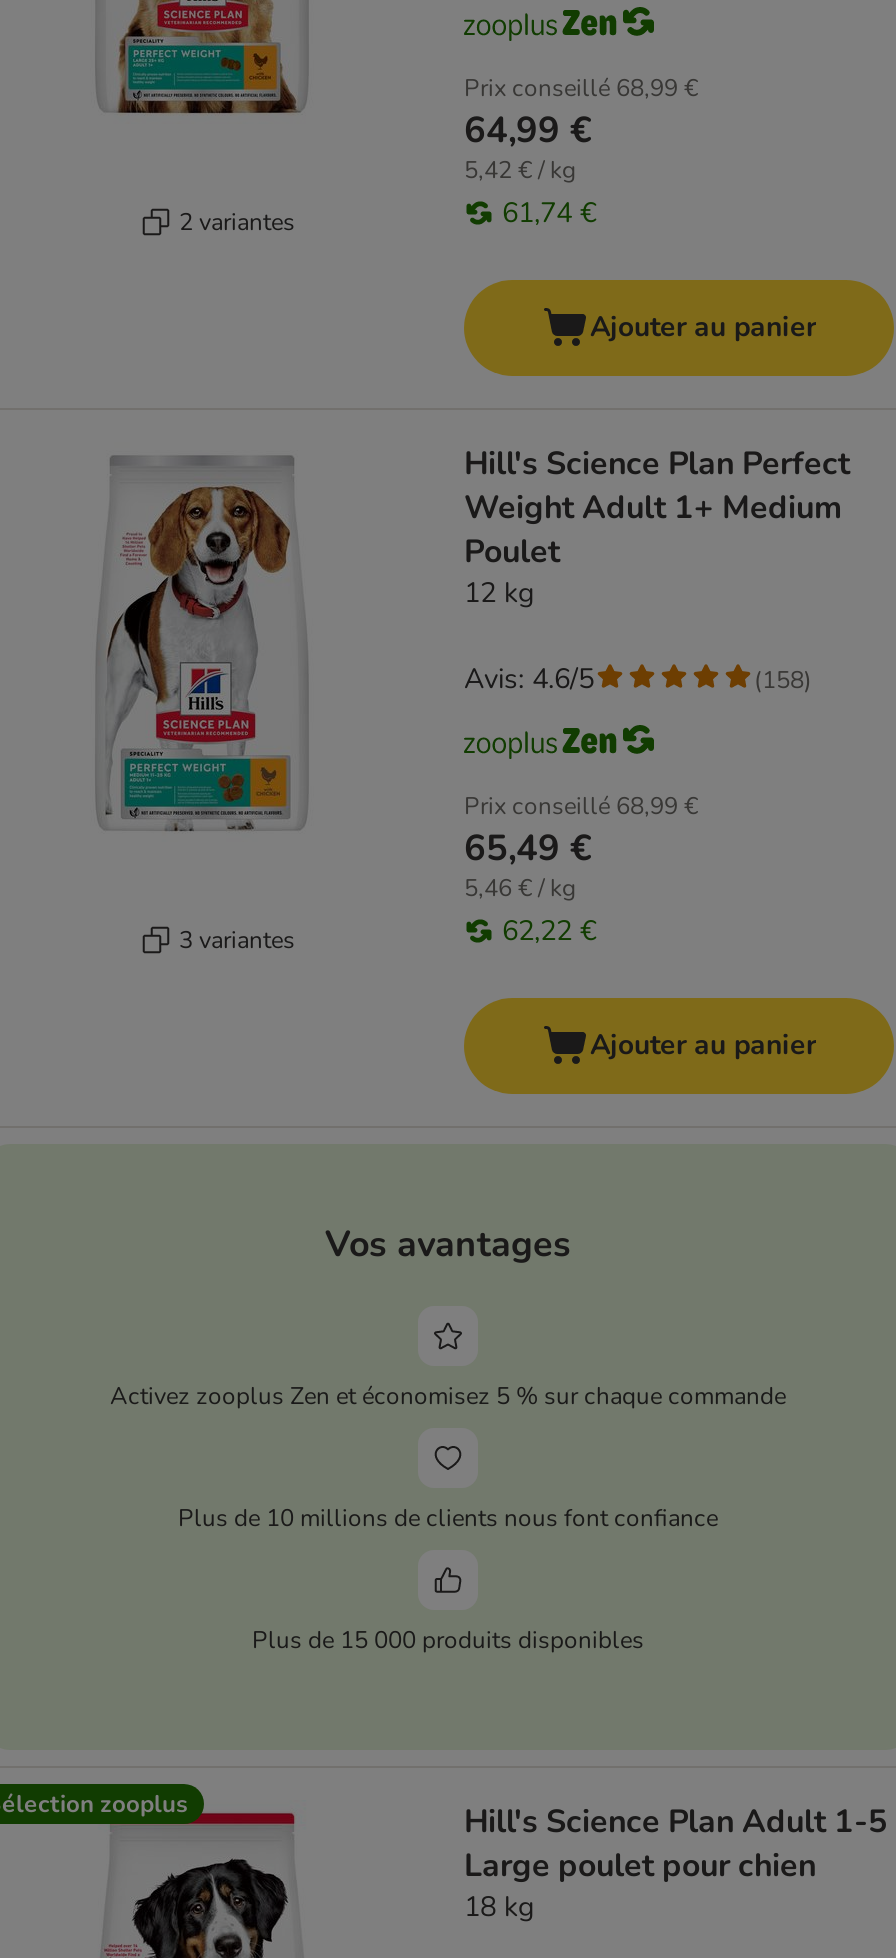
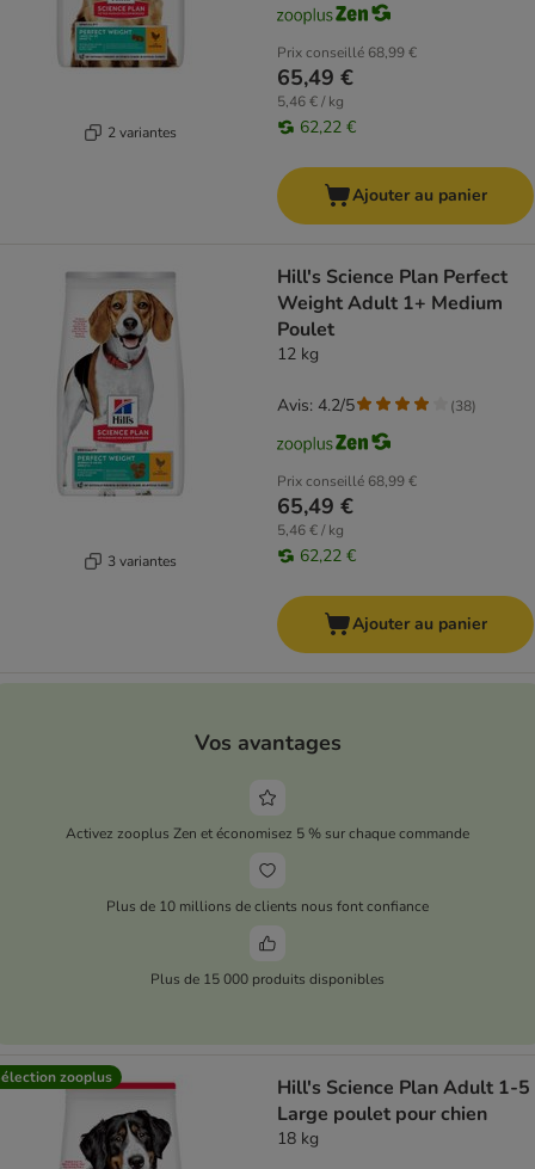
[464,106,592,154] 64,99 € -> [277,63,353,92] 65,49 €
[464,154,576,186] 5,42 € / kg -> [277,92,344,111] 5,46 € / kg
[502,194,596,232] 61,74 € -> [300,116,356,139] 62,22 €
[464,660,594,698] Avis: 4.6/5 -> [277,394,355,417] Avis: 4.2/5
[754,663,812,695] (158) -> [450,396,476,415] (38)

